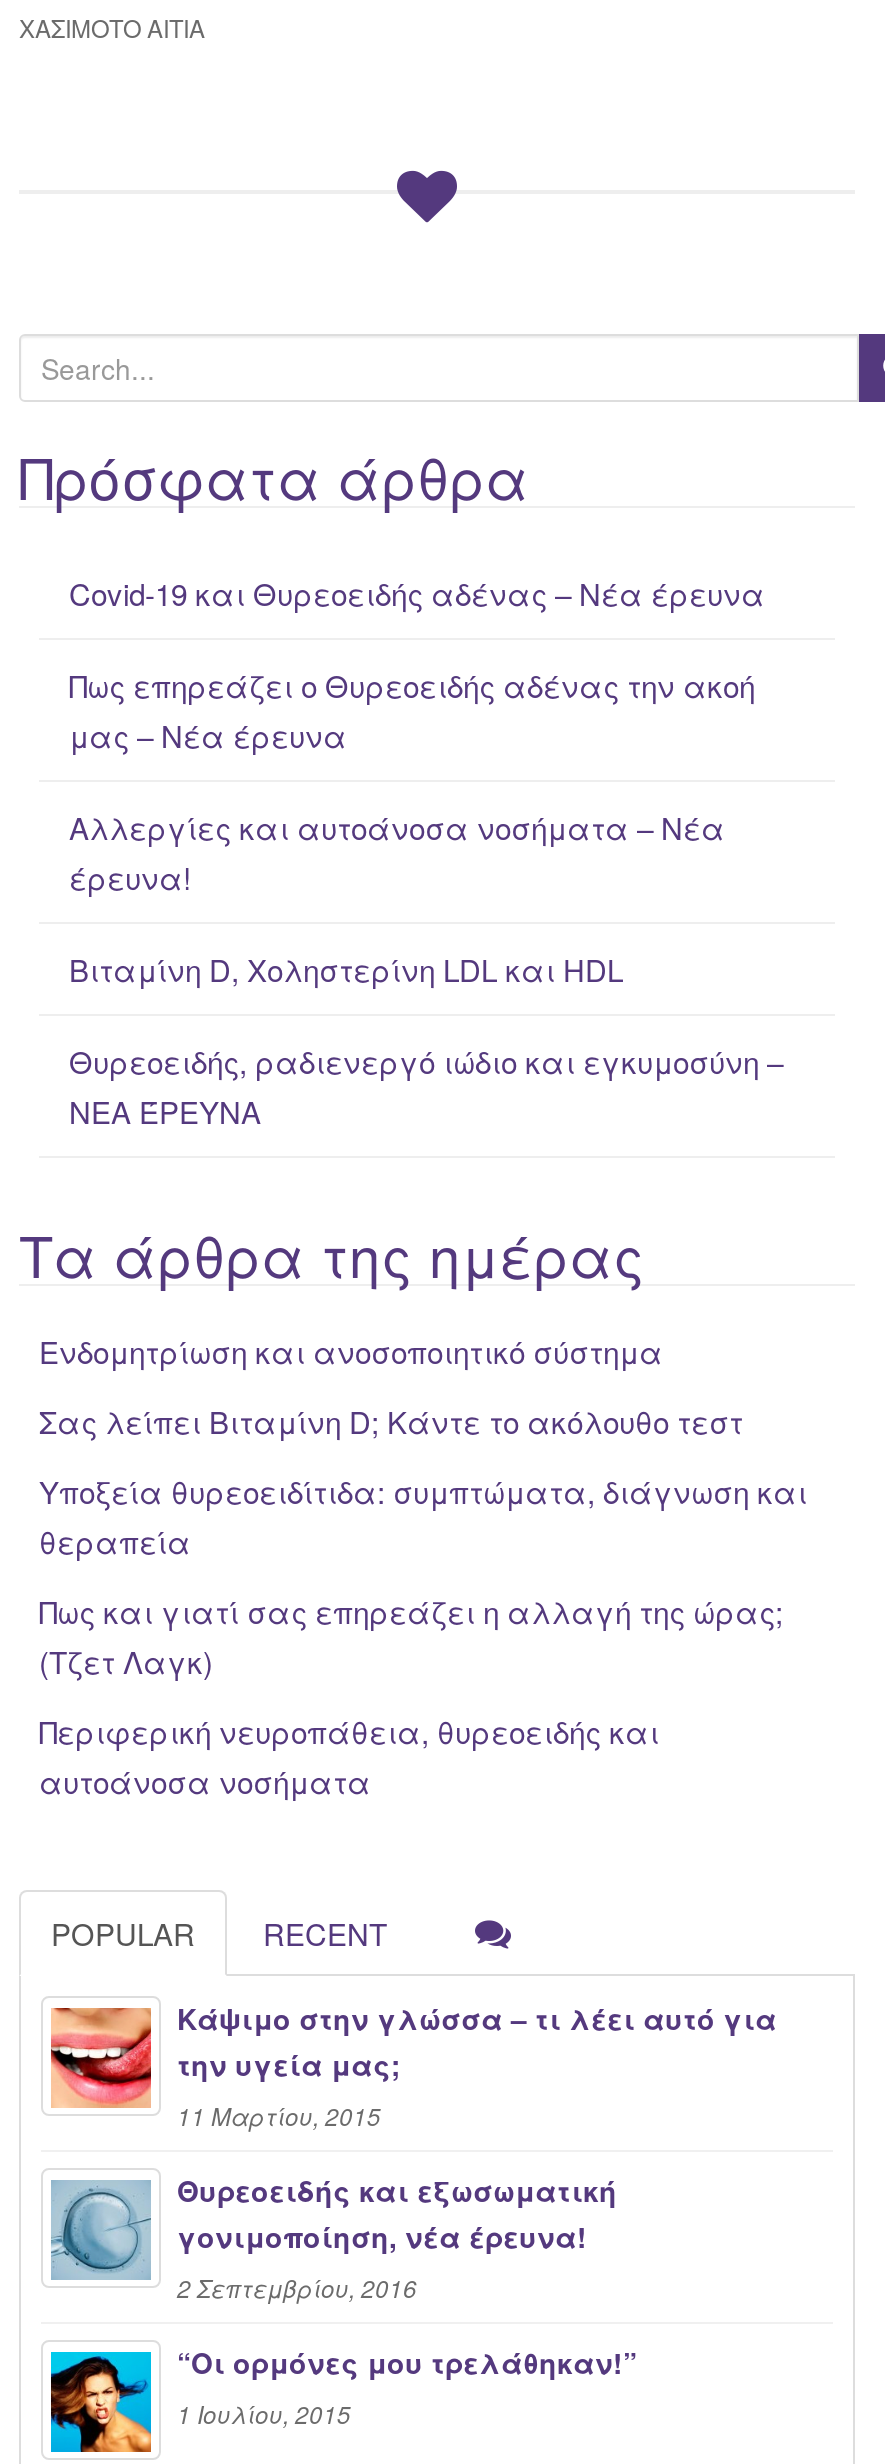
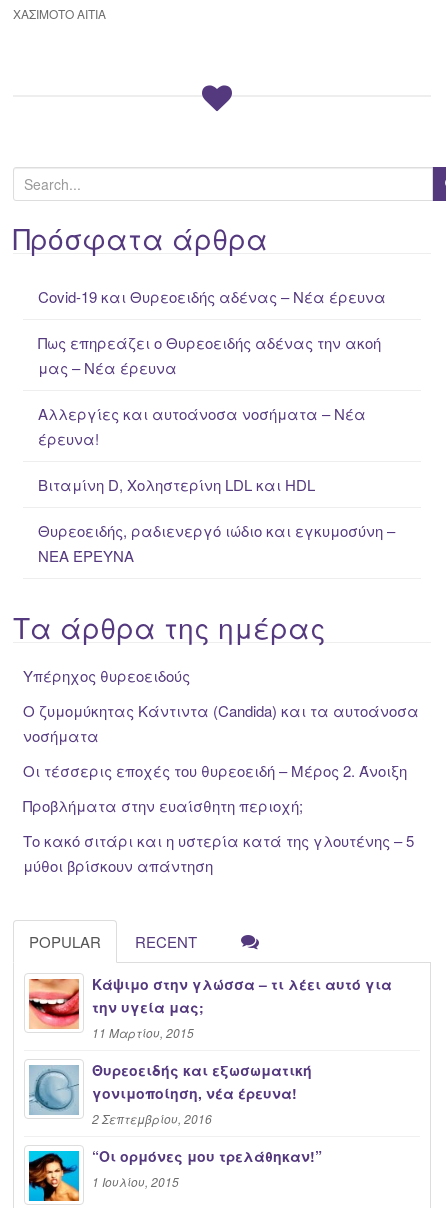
[39,1329,663,1371] Ενδομητρίωση και ανοσοποιητικό σύστημα -> [23,665,190,686] Υπέρηχος θυρεοειδούς
[39,1399,743,1441] Σας λείπει Βιταμίνη D; Κάντε το ακόλουθο τεστ -> [23,700,419,746] Ο ζυμομύκητας Κάντιντα (Candida) και τα αυτοάνοσα | νοσήματα
[39,1469,807,1561] Υποξεία θυρεοειδίτιδα: συμπτώματα, διάγνωση και | θεραπεία -> [23,760,407,781] Οι τέσσερις εποχές του θυρεοειδή – Μέρος 2. Άνοιξη
[39,1589,783,1681] Πως και γιατί σας επηρεάζει η αλλαγή της ώρας; | (Τζετ Λαγκ) -> [23,795,303,816] Προβλήματα στην ευαίσθητη περιοχή;
[39,1709,659,1801] Περιφερική νευροπάθεια, θυρεοειδής και | αυτοάνοσα νοσήματα -> [23,830,414,876] Το κακό σιτάρι και η υστερία κατά της γλουτένης – 5 | μύθοι βρίσκουν απάντηση

